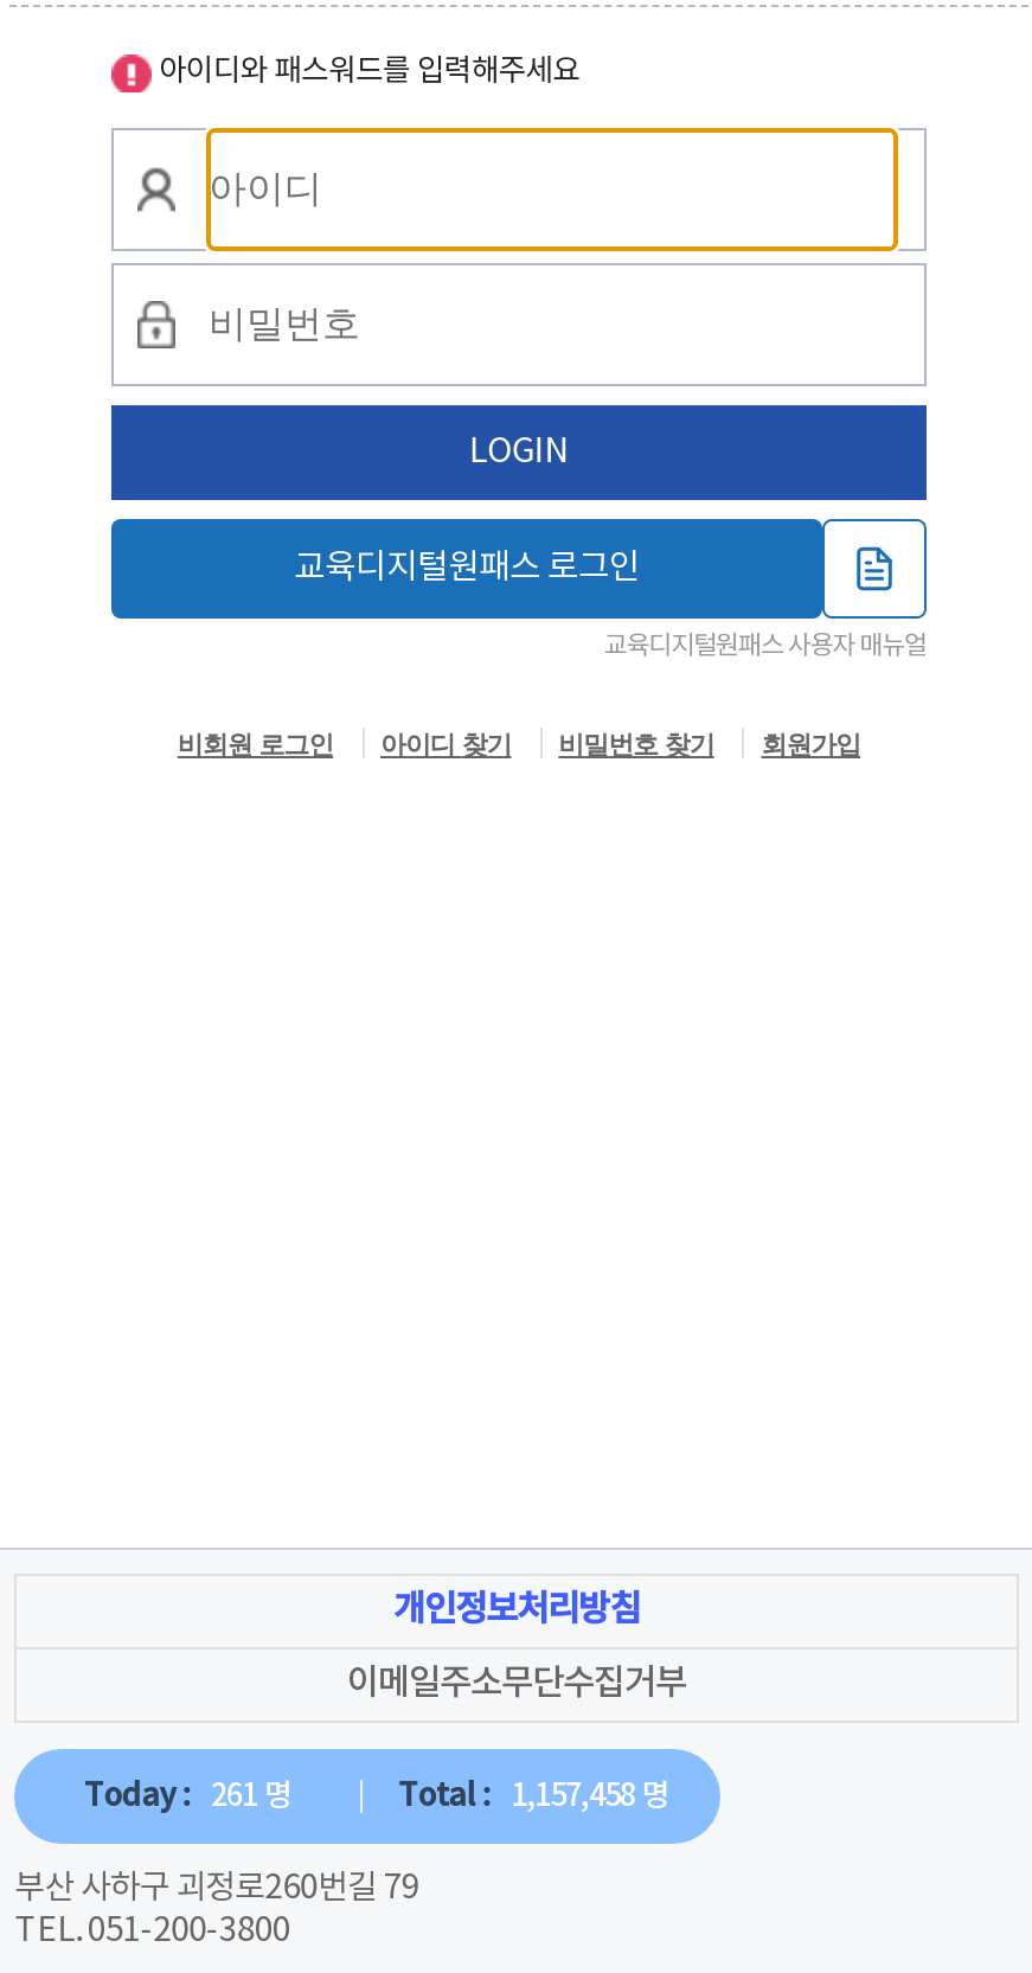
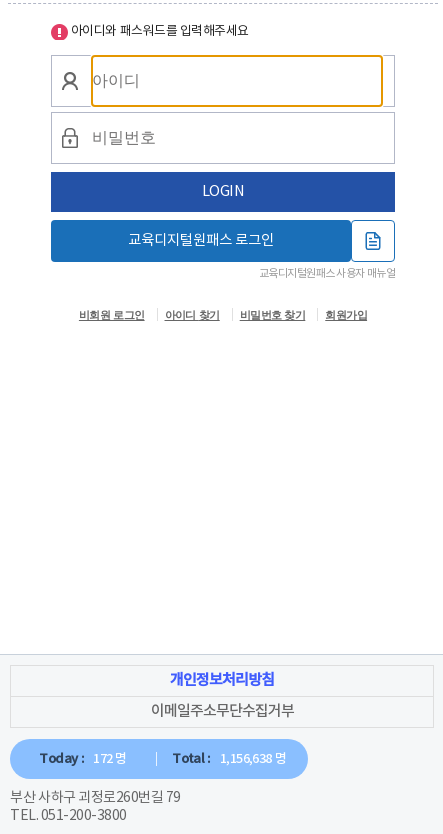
[84,1778,291,1816] Today : 261 명 -> [39,751,127,767] Today : 172 명
[398,1778,669,1816] Total : 1,157,458 명 -> [172,751,286,767] Total : 1,156,638 명

